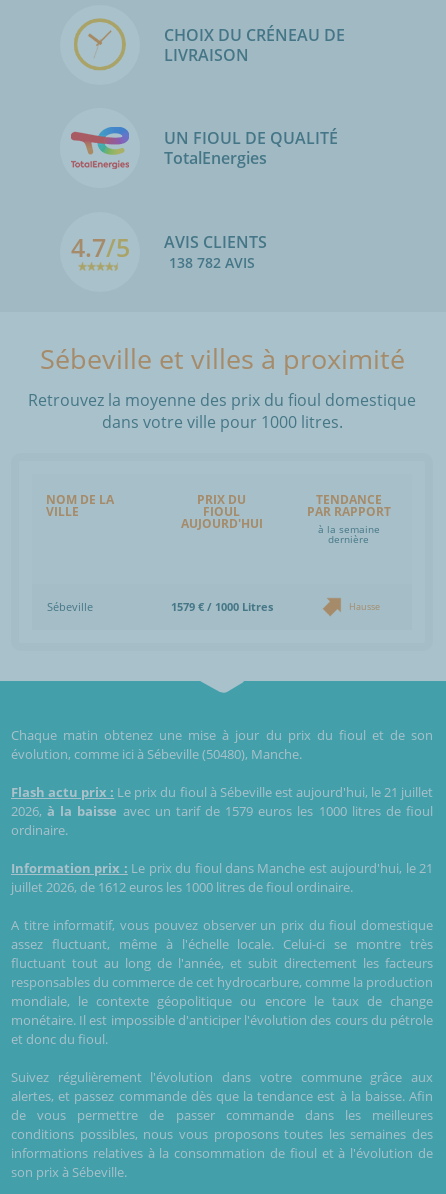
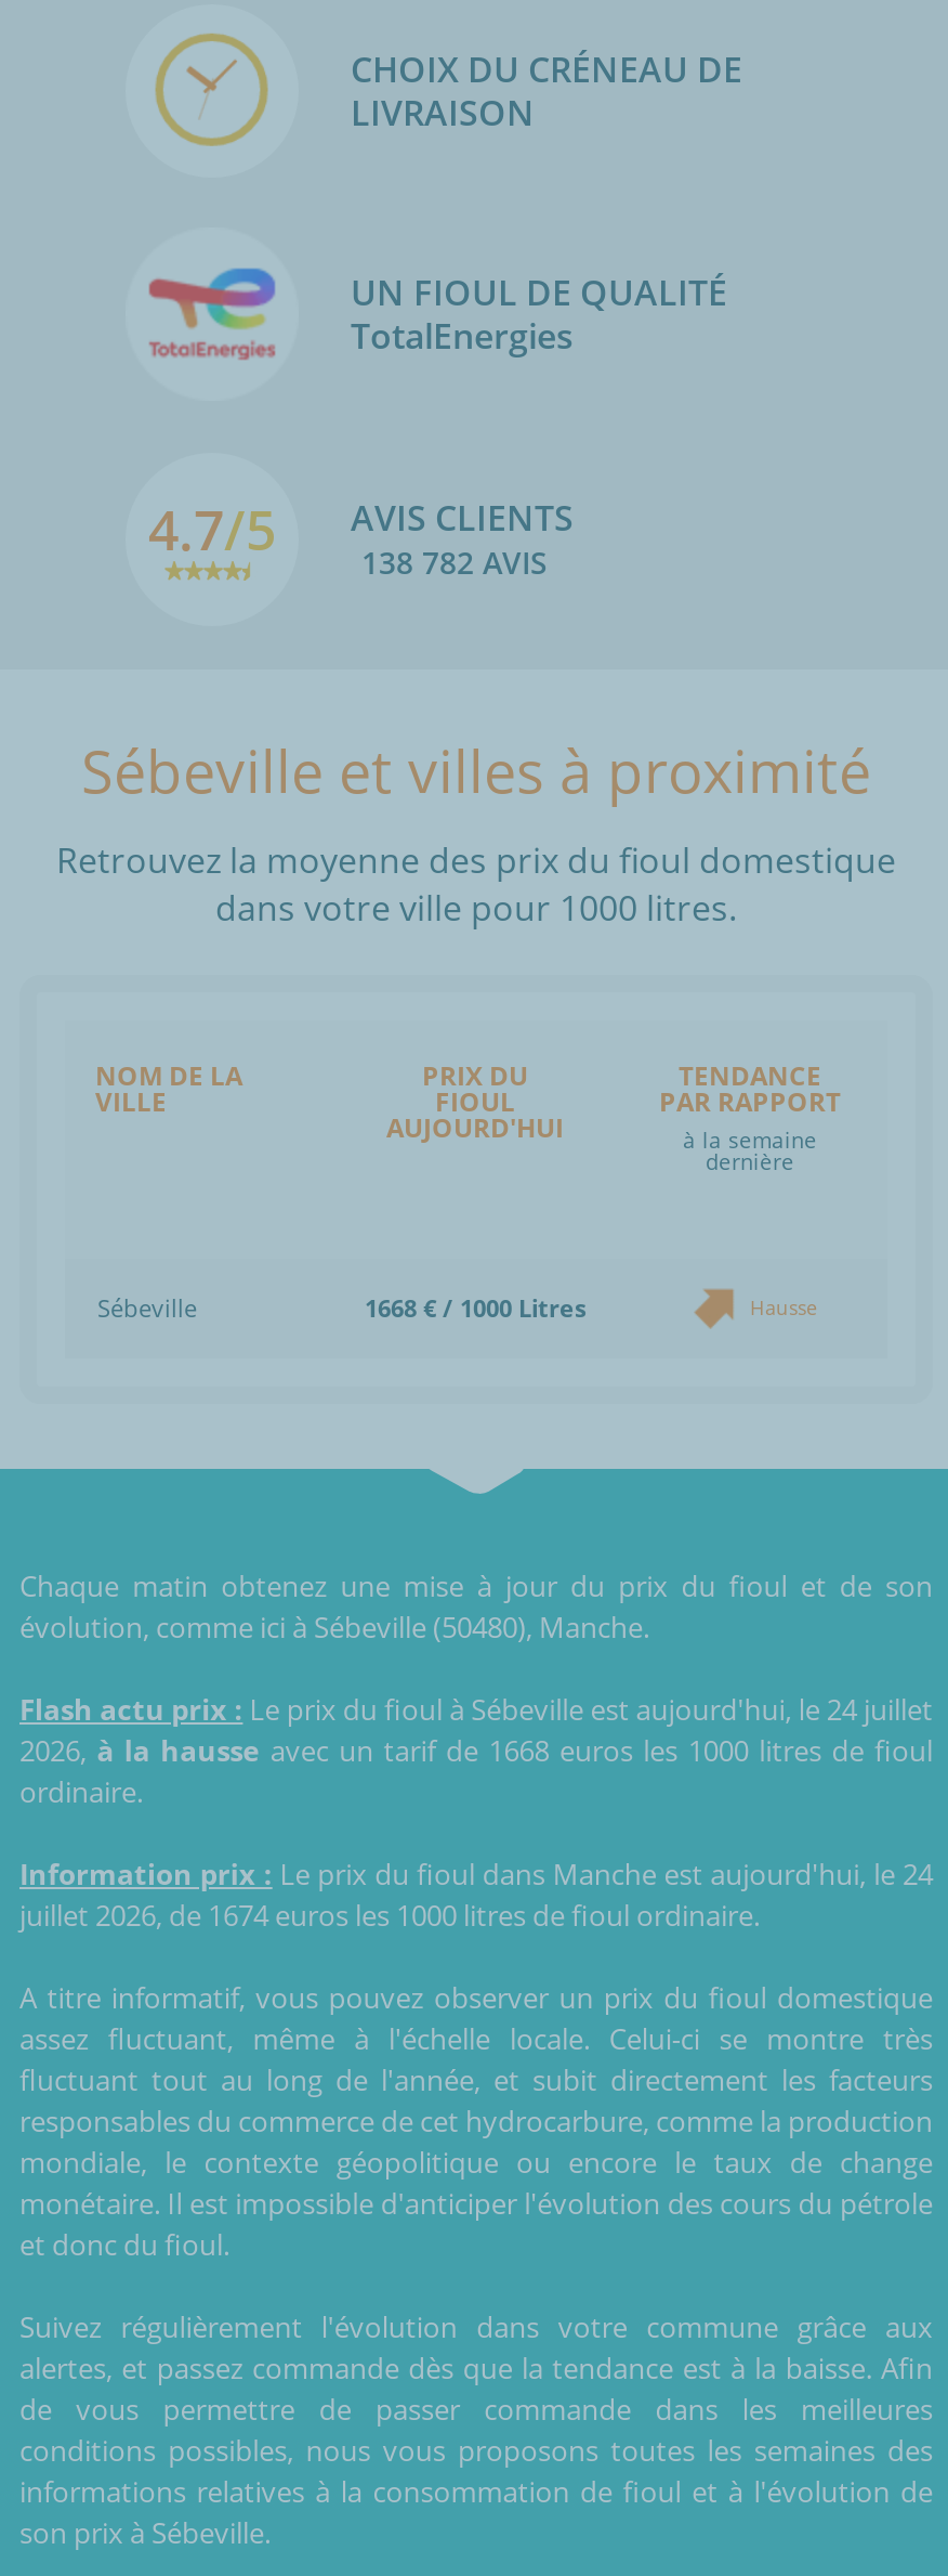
[170,599,272,614] 1579 € / 1000 Litres -> [365,1291,585,1323] 1668 € / 1000 Litres
[11,783,433,801] Flash actu prix : Le prix du fioul à Sébeville est aujourd'hui, le 21 juillet -> [19,1689,933,1728] Flash actu prix : Le prix du fioul à Sébeville est aujourd'hui, le 24 juillet
[11,802,433,820] 2026, à la baisse avec un tarif de 1579 euros les 1000 litres de fioul -> [19,1731,933,1770] 2026, à la hausse avec un tarif de 1668 euros les 1000 litres de fioul
[11,859,433,877] Information prix : Le prix du fioul dans Manche est aujourd'hui, le 21 -> [19,1854,933,1893] Information prix : Le prix du fioul dans Manche est aujourd'hui, le 24
[11,878,353,896] juillet 2026, de 1612 euros les 1000 litres de fioul ordinaire. -> [19,1895,760,1934] juillet 2026, de 1674 euros les 1000 litres de fioul ordinaire.

